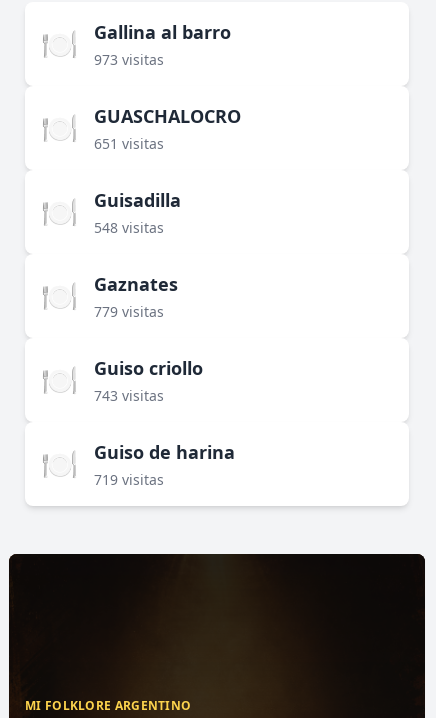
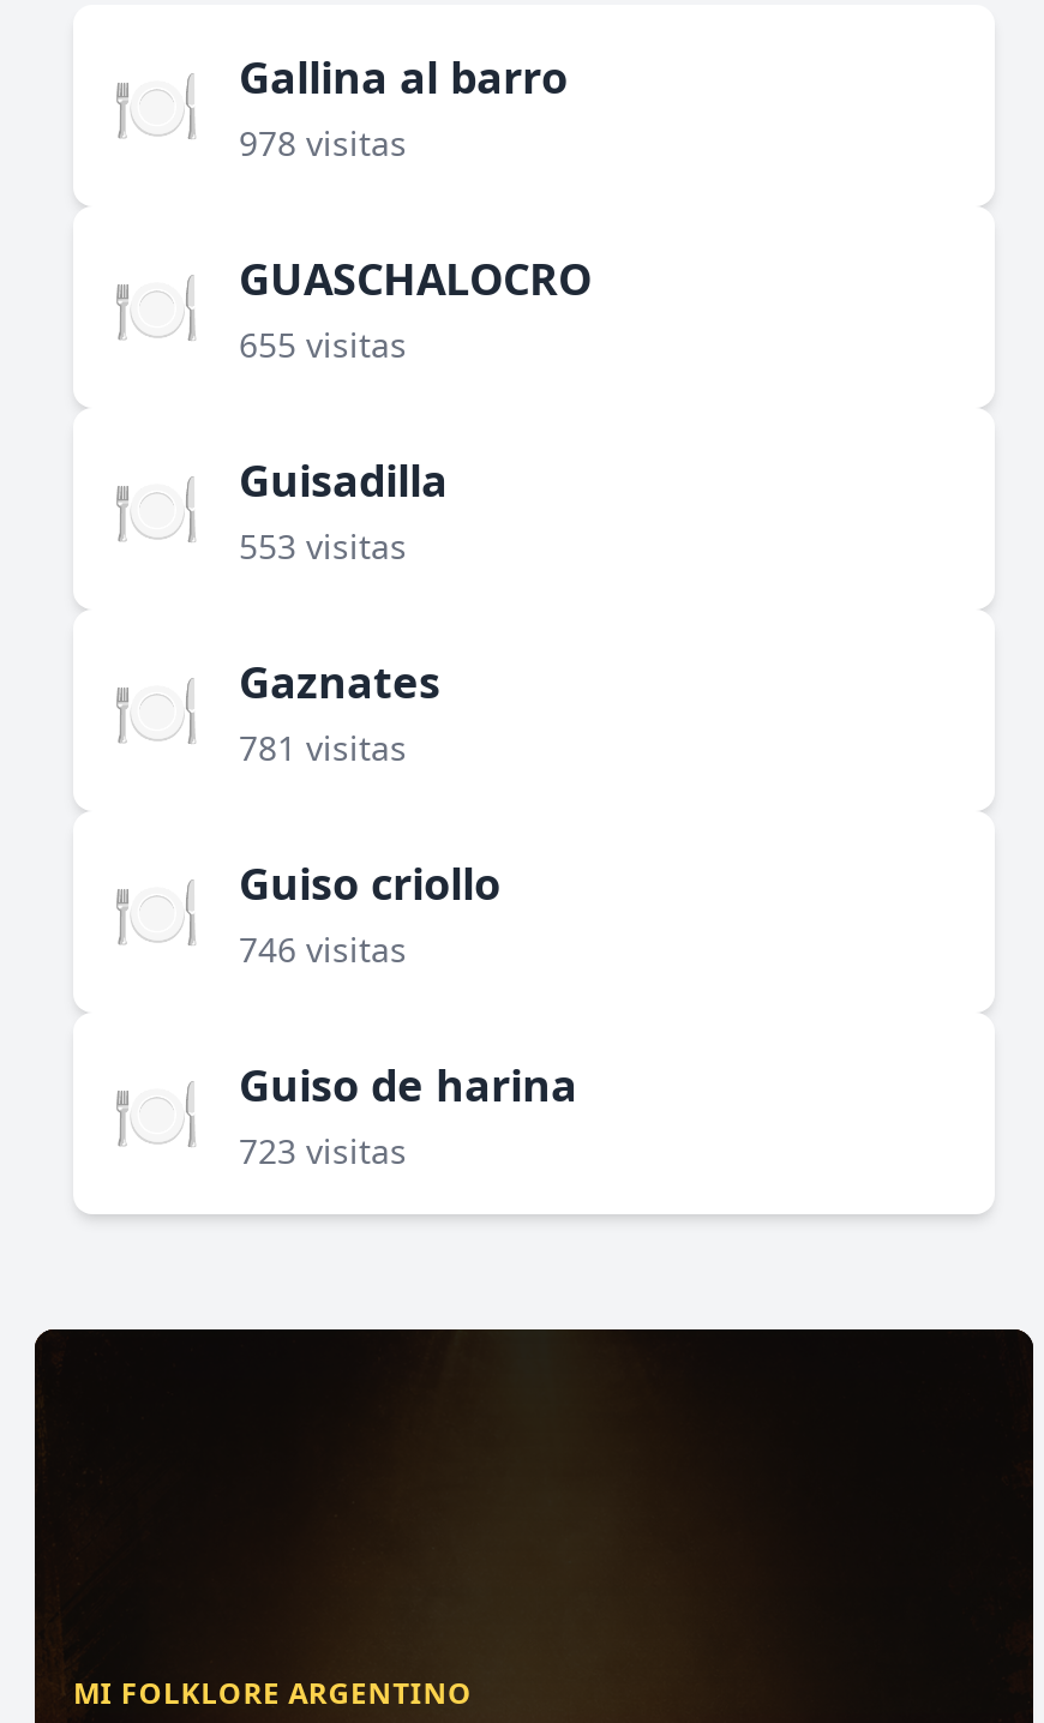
[94,50,164,69] 973 visitas -> [239,120,407,166] 978 visitas
[94,134,164,153] 651 visitas -> [239,322,407,367] 655 visitas
[94,218,164,237] 548 visitas -> [239,523,407,569] 553 visitas
[94,302,164,321] 779 visitas -> [239,725,407,770] 781 visitas
[94,386,164,405] 743 visitas -> [239,926,407,972] 746 visitas
[94,470,164,489] 719 visitas -> [239,1128,407,1173] 723 visitas

